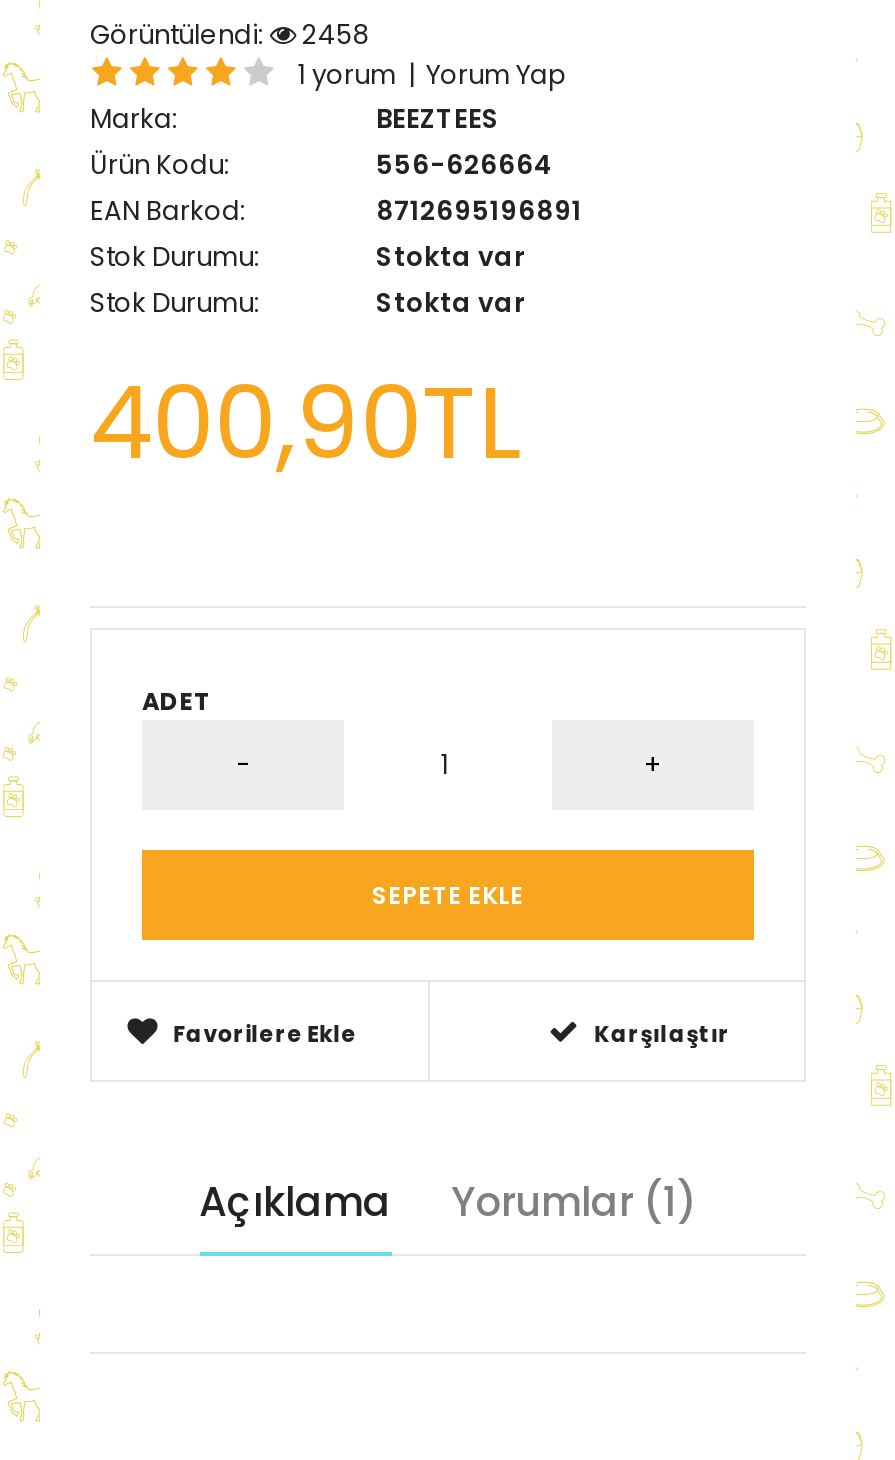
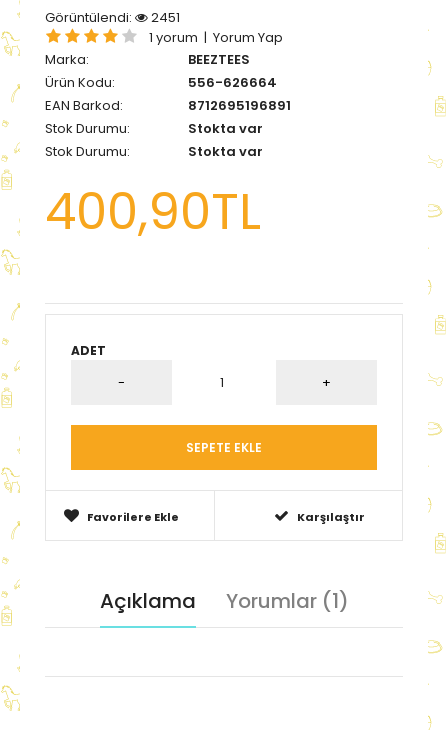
[90,16,368,54] Görüntülendi: 2458 -> [45,8,180,27] Görüntülendi: 2451

